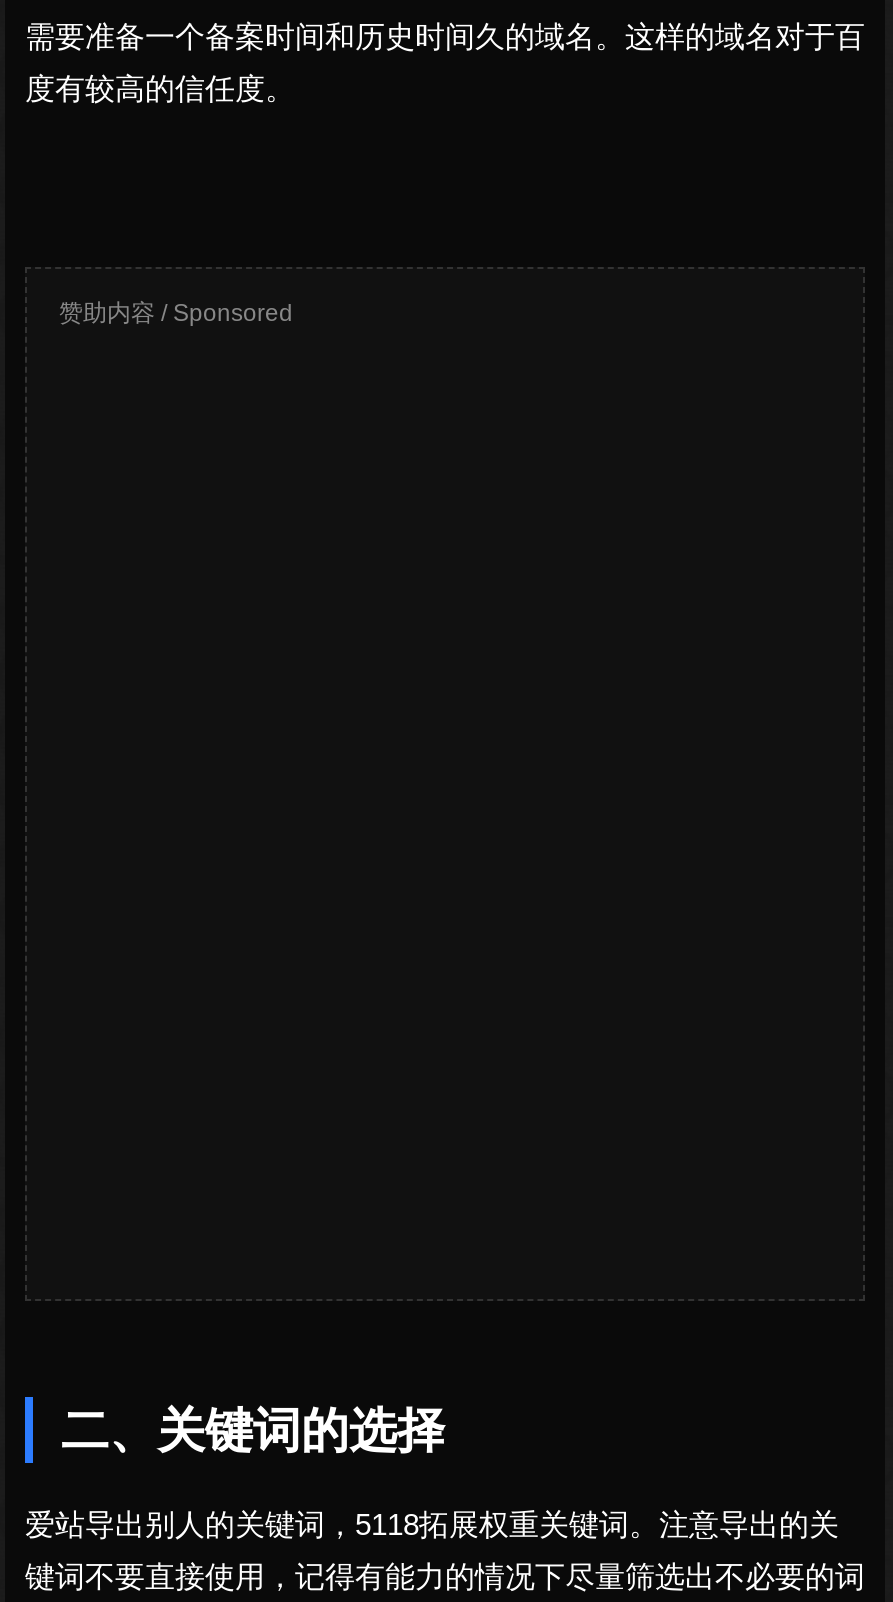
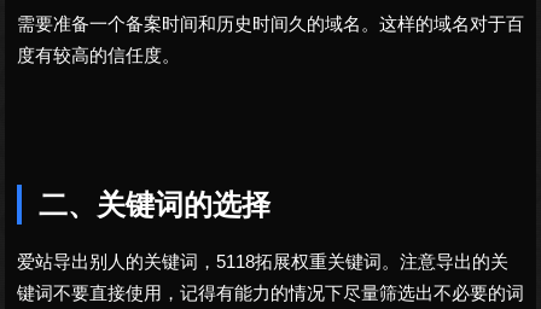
[59,299,293,327] 赞助内容 / Sponsored -> none

